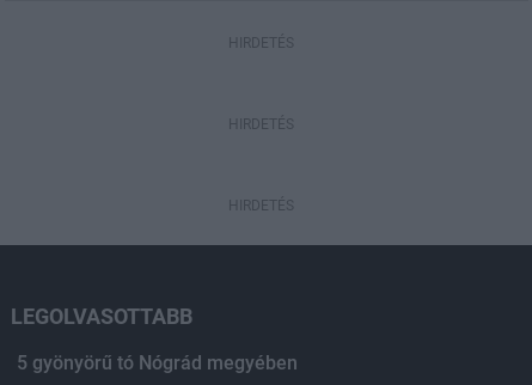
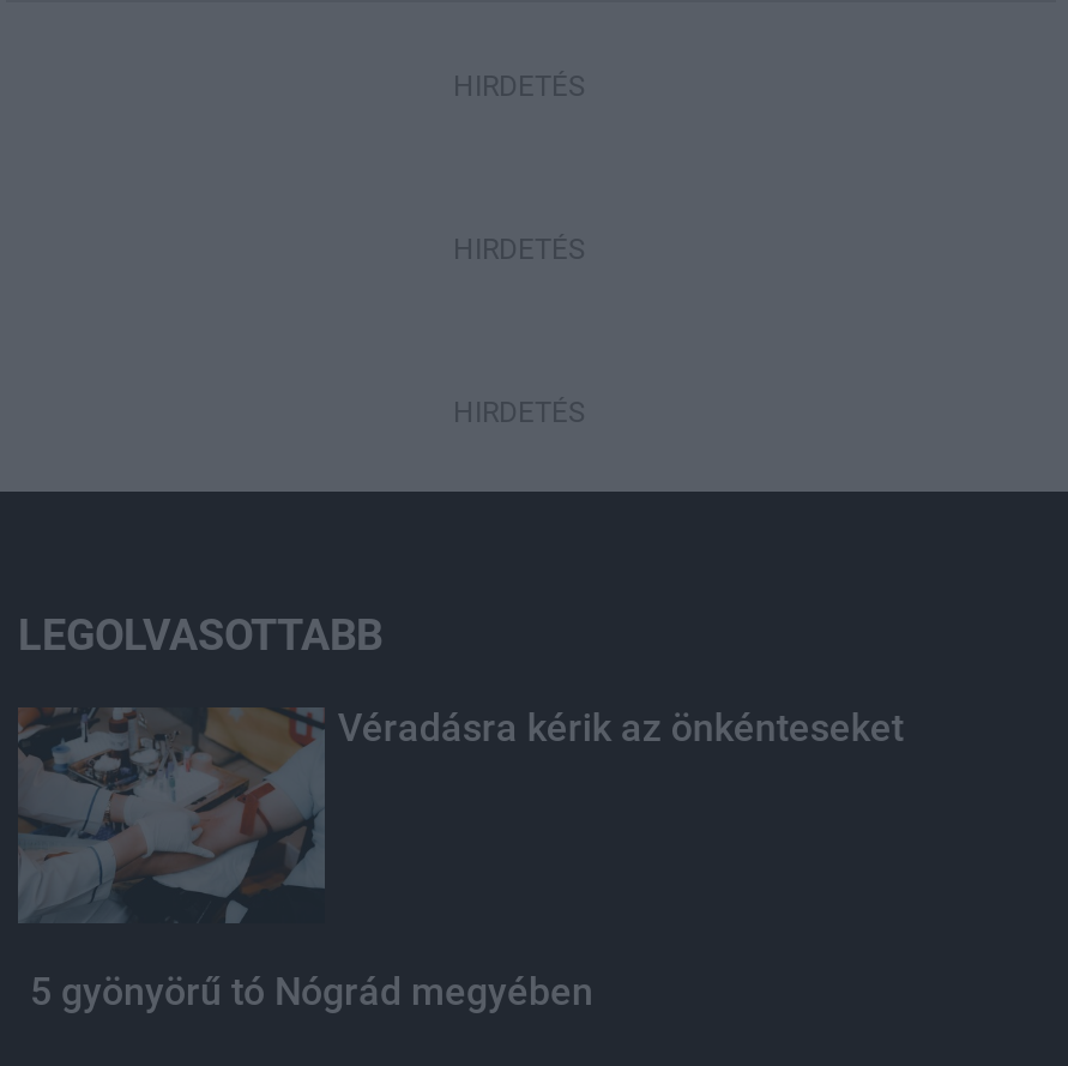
none -> [16,705,904,923] [image] | Véradásra kérik az önkénteseket

